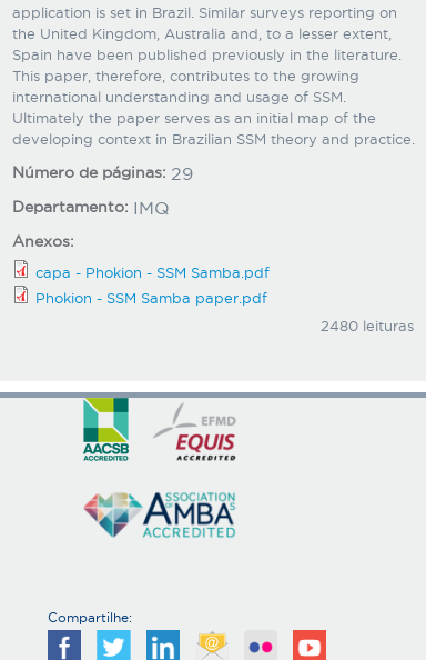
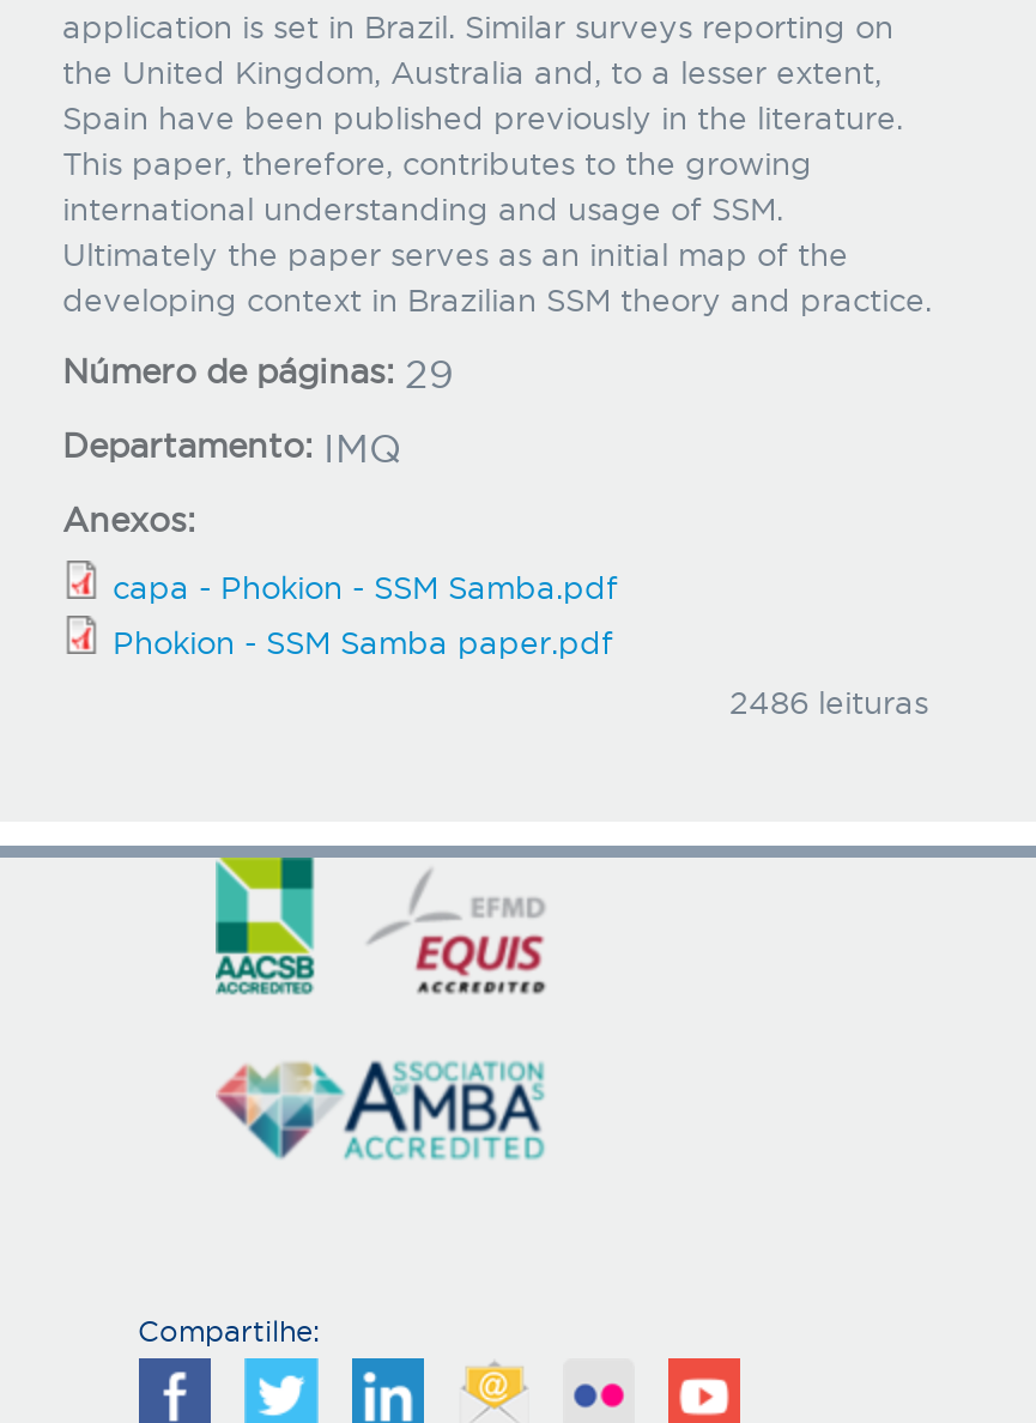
[320,318,413,333] 2480 leituras -> [729,685,928,718] 2486 leituras

